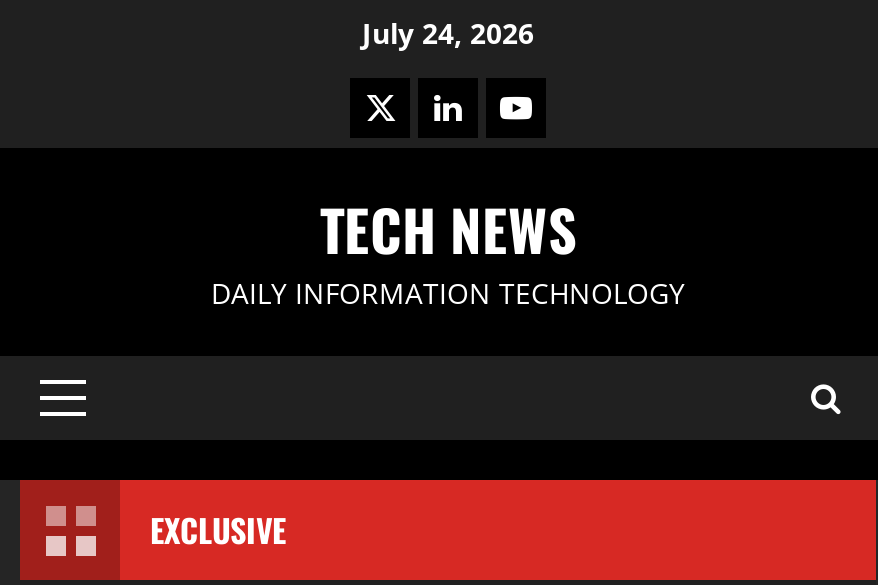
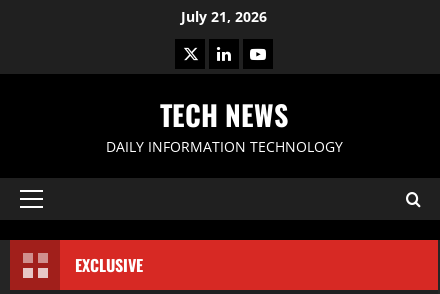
[362,14,534,52] July 24, 2026 -> [181,7,267,26] July 21, 2026

